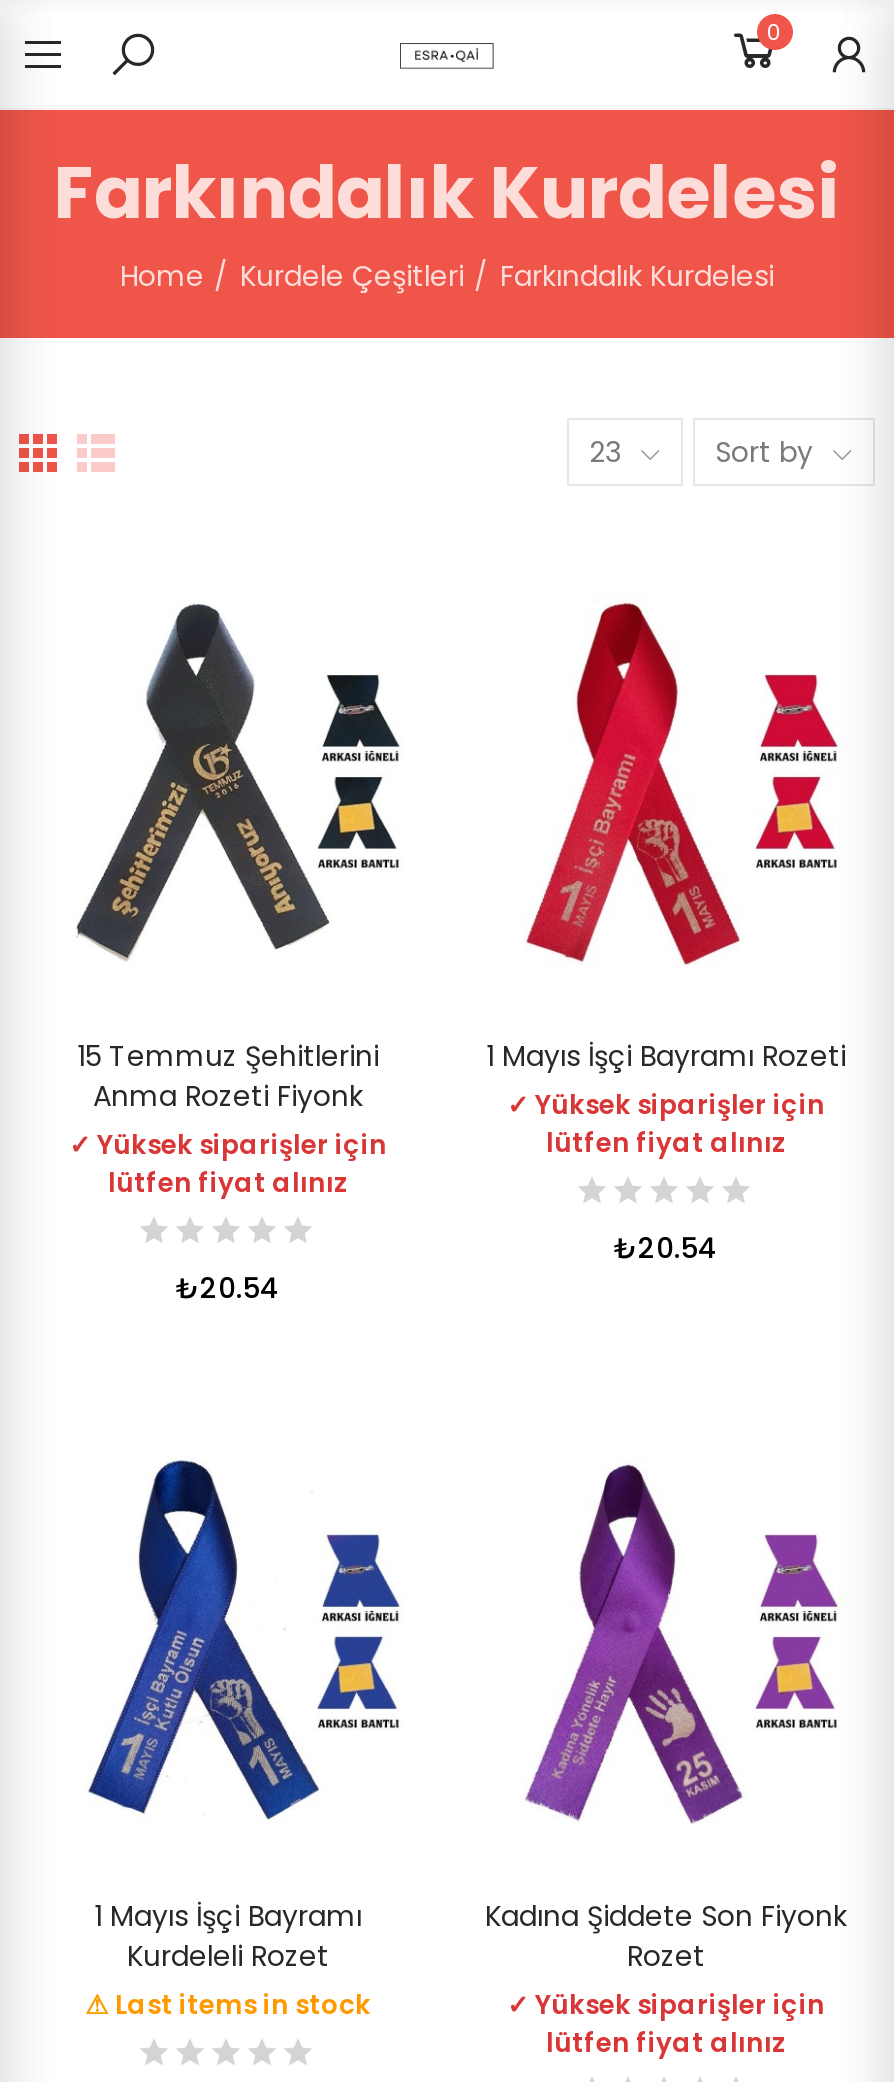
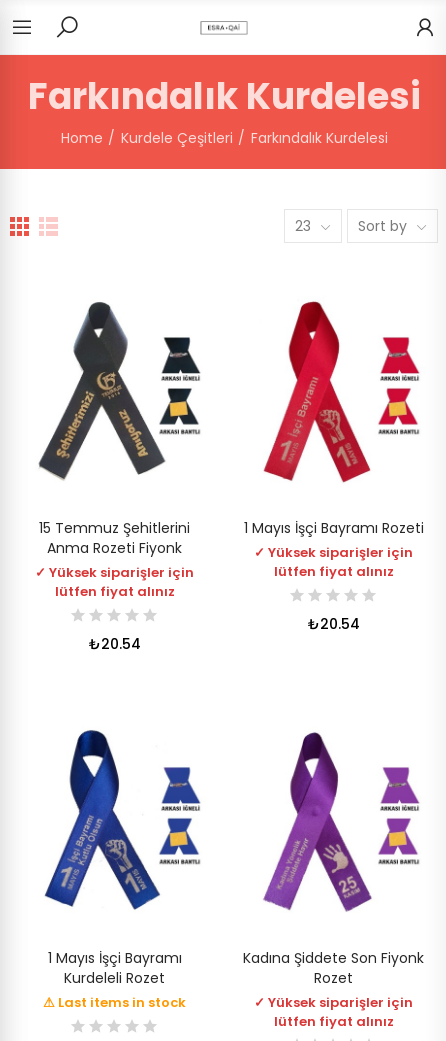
[767,16,783,48] 0 -> none

